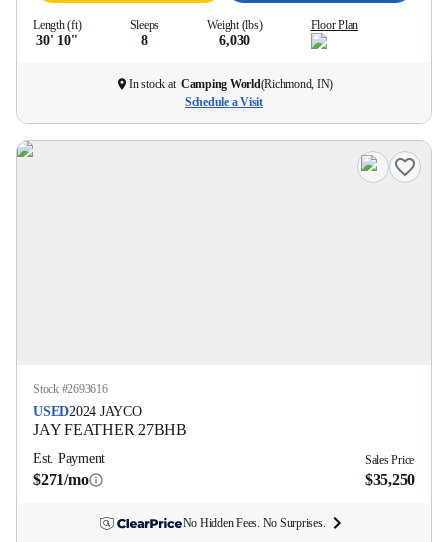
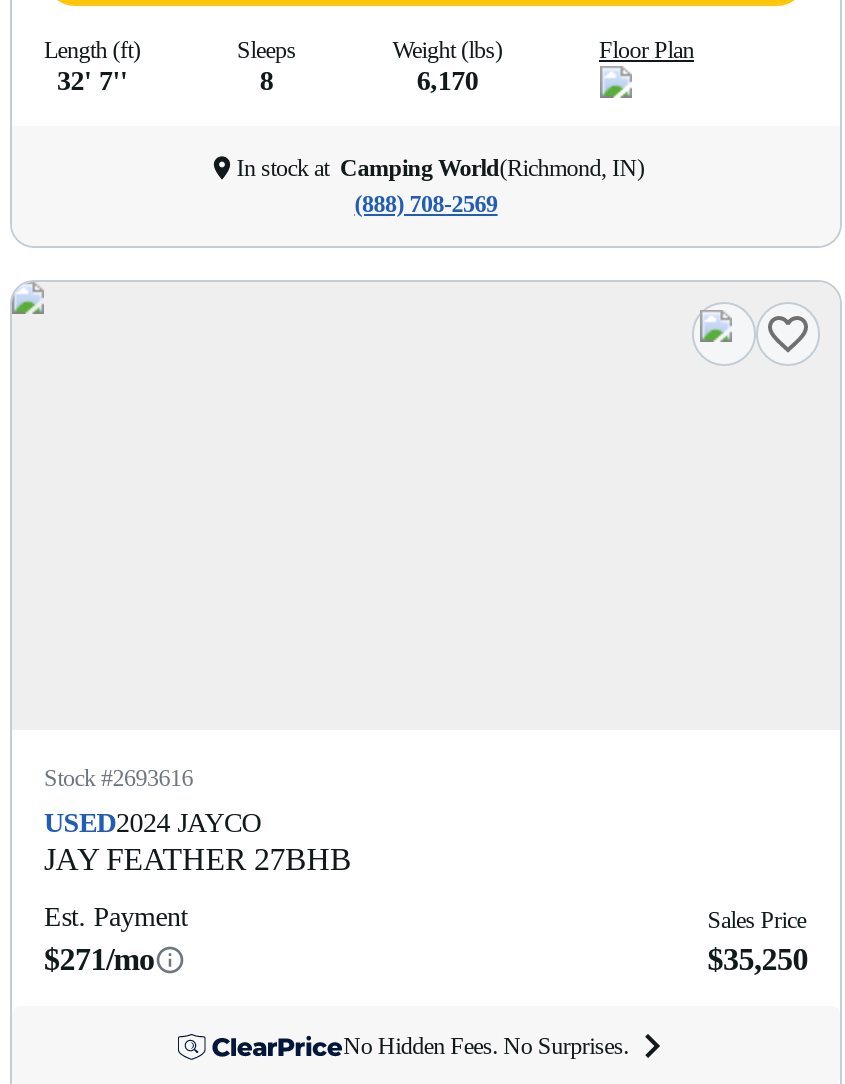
[36,33,78,48] 30' 10'' -> [57,66,128,96] 32' 7''
[219,33,250,48] 6,030 -> [417,66,478,96] 6,170
[185,95,263,109] Schedule a Visit -> [354,190,497,218] (888) 708-2569

